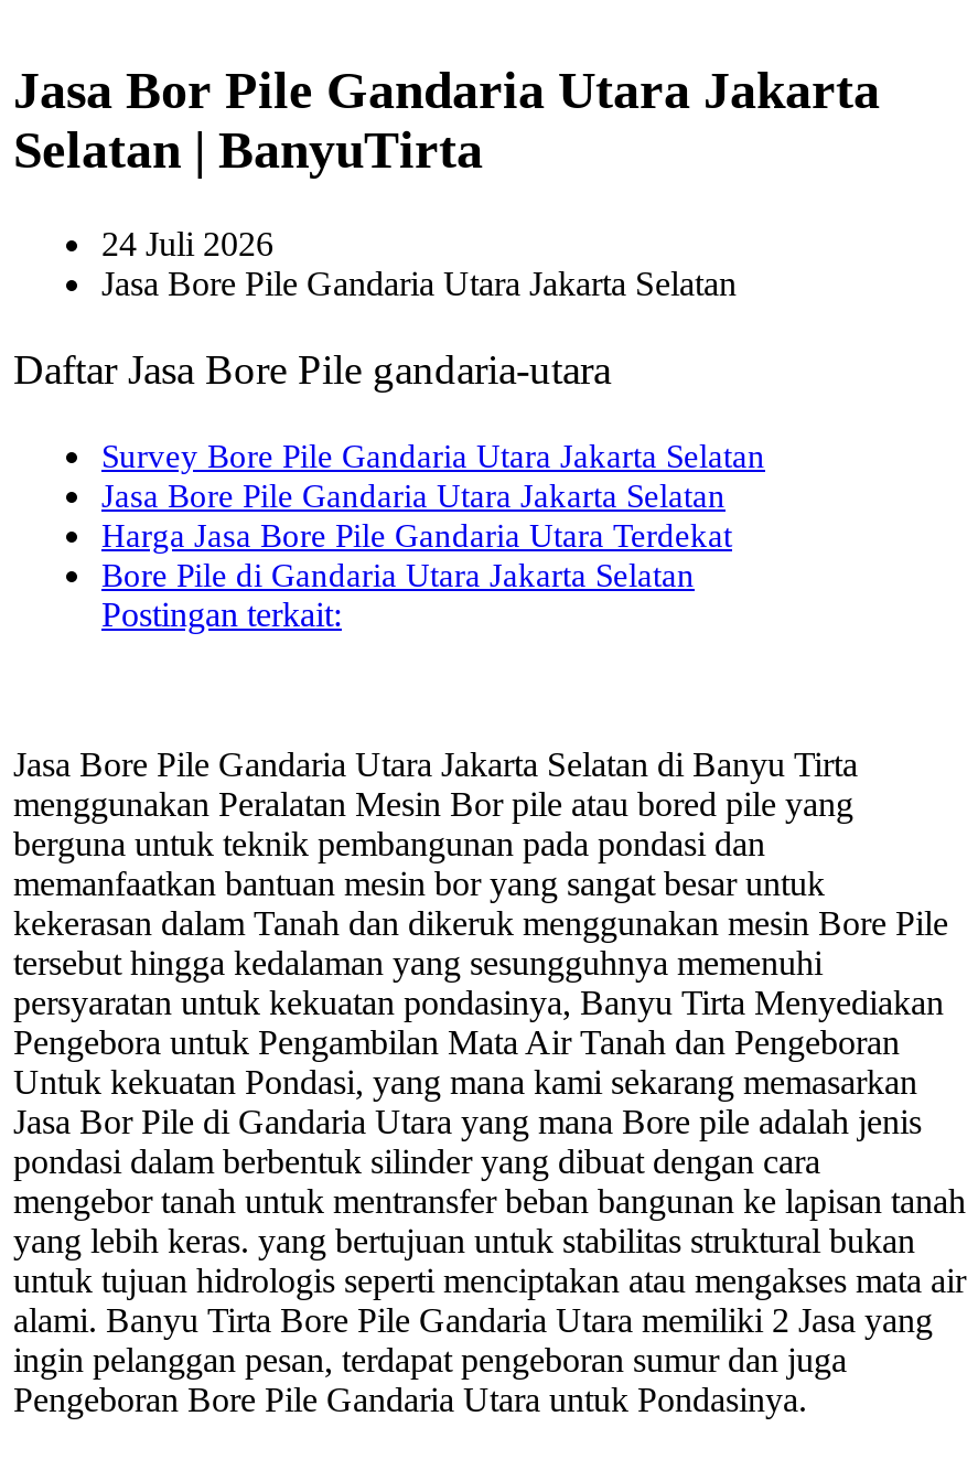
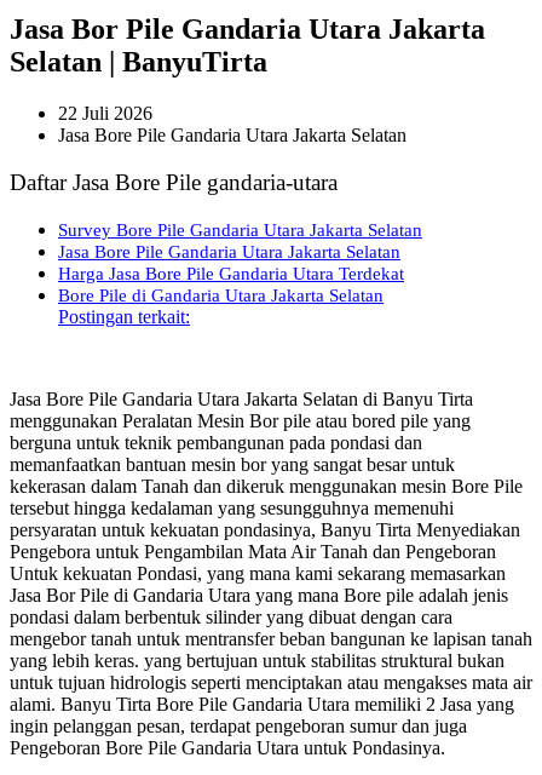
[101,225,273,262] 24 Juli 2026 -> [58,103,152,123] 22 Juli 2026

